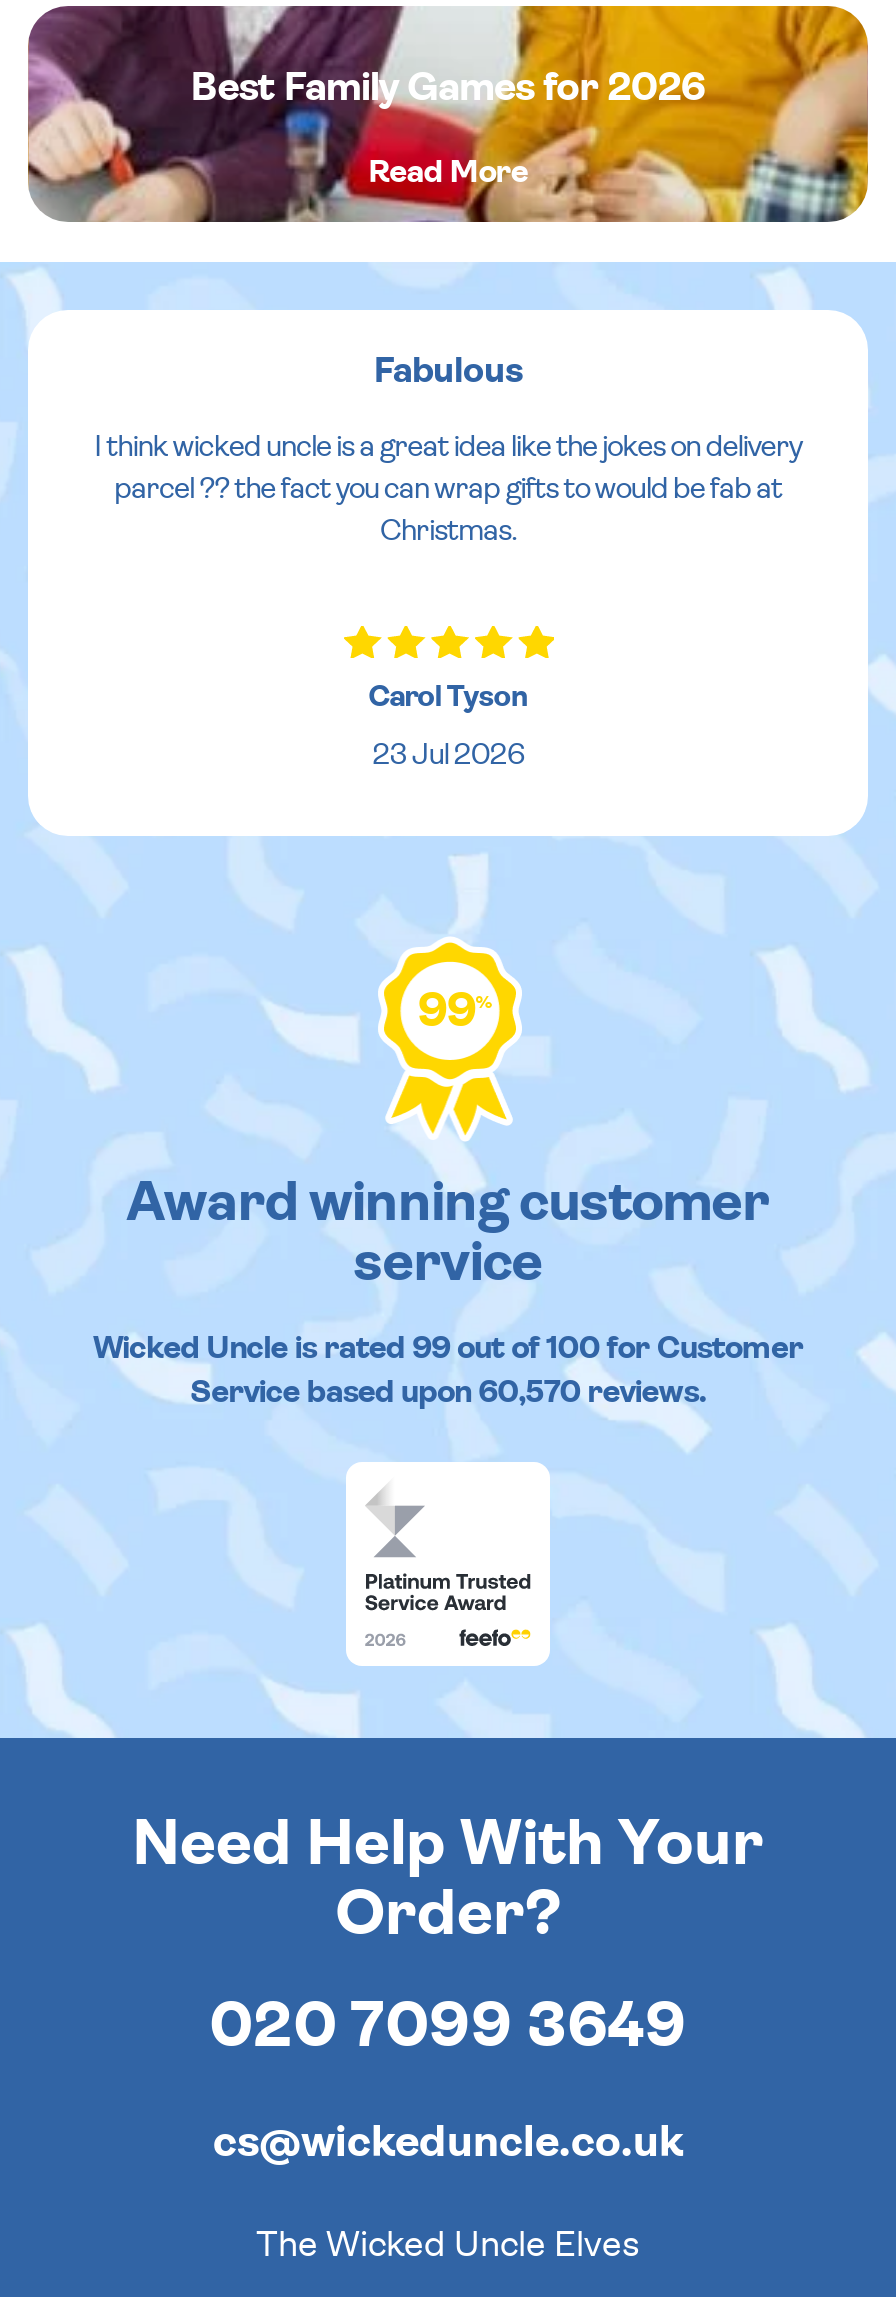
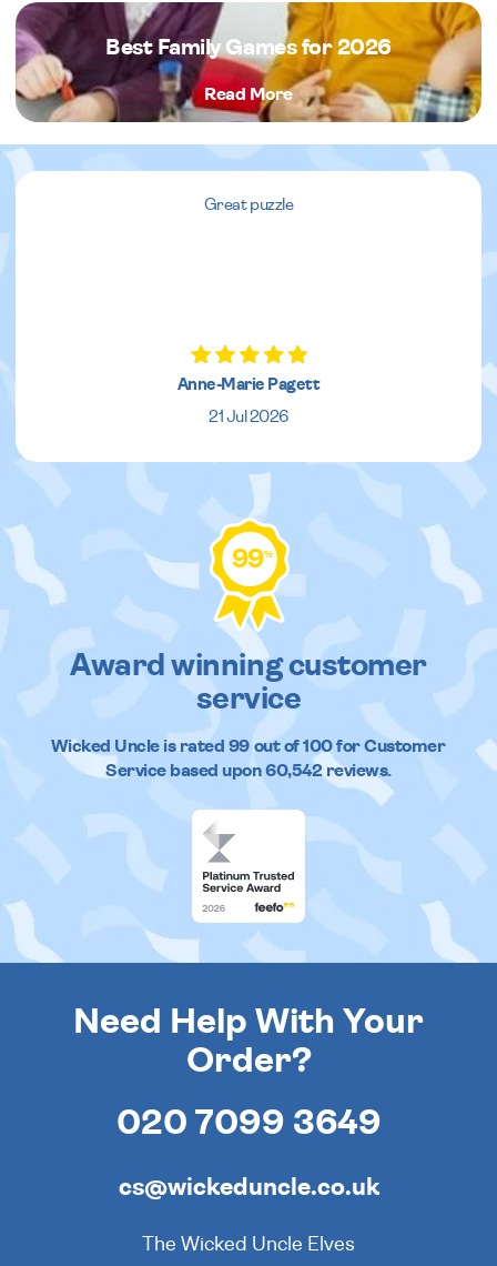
[94,354,802,546] Fabulous | I think wicked uncle is a great idea like the jokes on delivery | parcel ?? the fact you can wrap gifts to would be fab at | Christmas. -> [204,197,293,213] Great puzzle
[368,682,528,770] Carol Tyson | 23 Jul 2026 -> [177,377,320,426] Anne-Marie Pagett | 21 Jul 2026
[190,1376,706,1408] Service based upon 60,570 reviews. -> [106,762,391,780] Service based upon 60,542 reviews.

